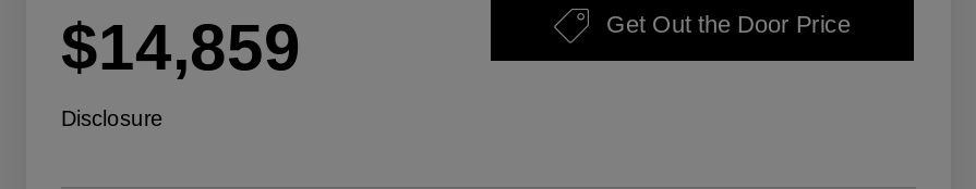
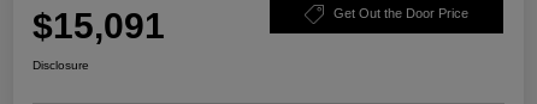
[61,10,301,82] $14,859 -> [33,6,165,45] $15,091

